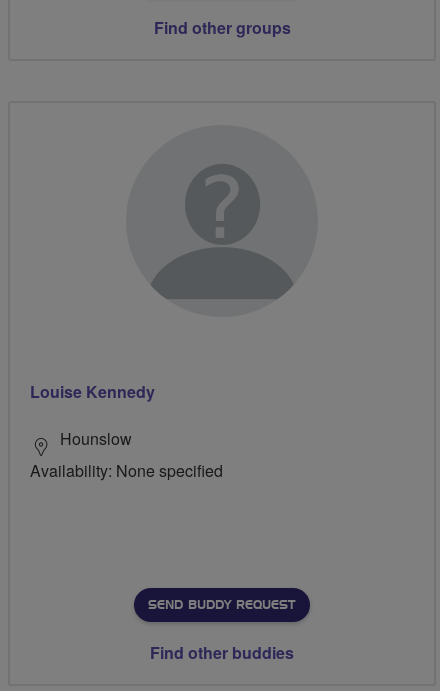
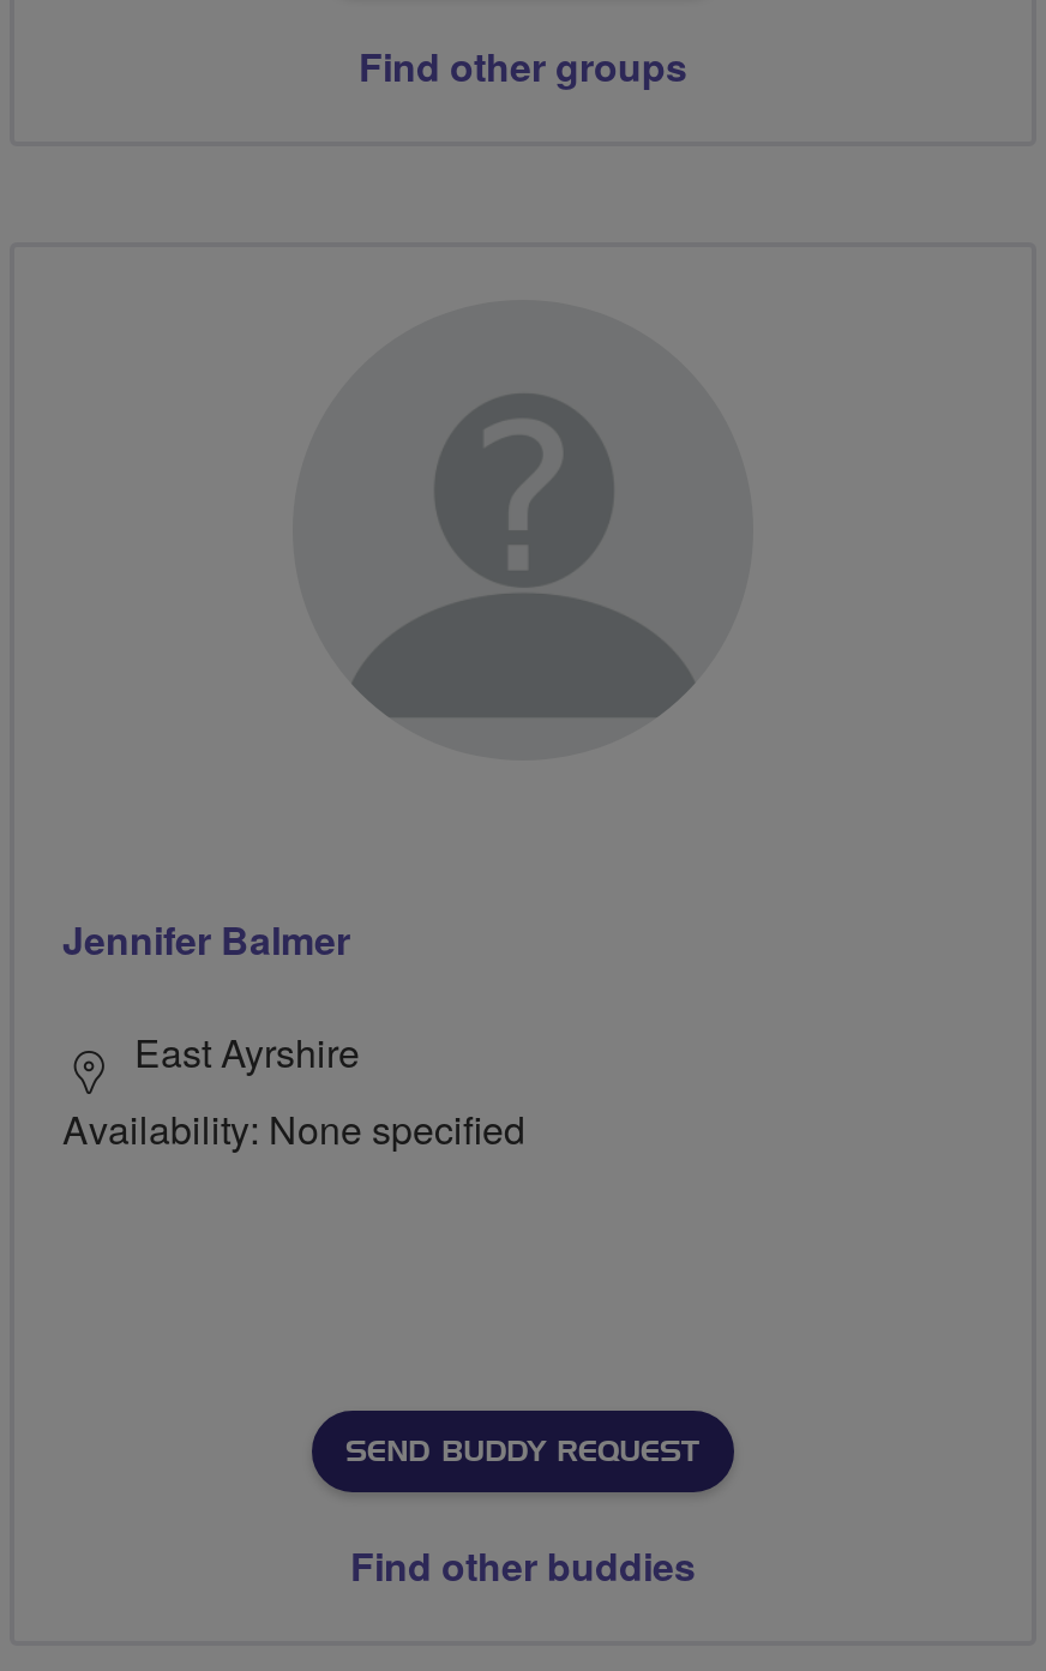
[30,380,155,403] Louise Kennedy -> [62,912,350,967] Jennifer Balmer
[60,427,132,450] Hounslow -> [134,1025,360,1080] East Ayrshire

